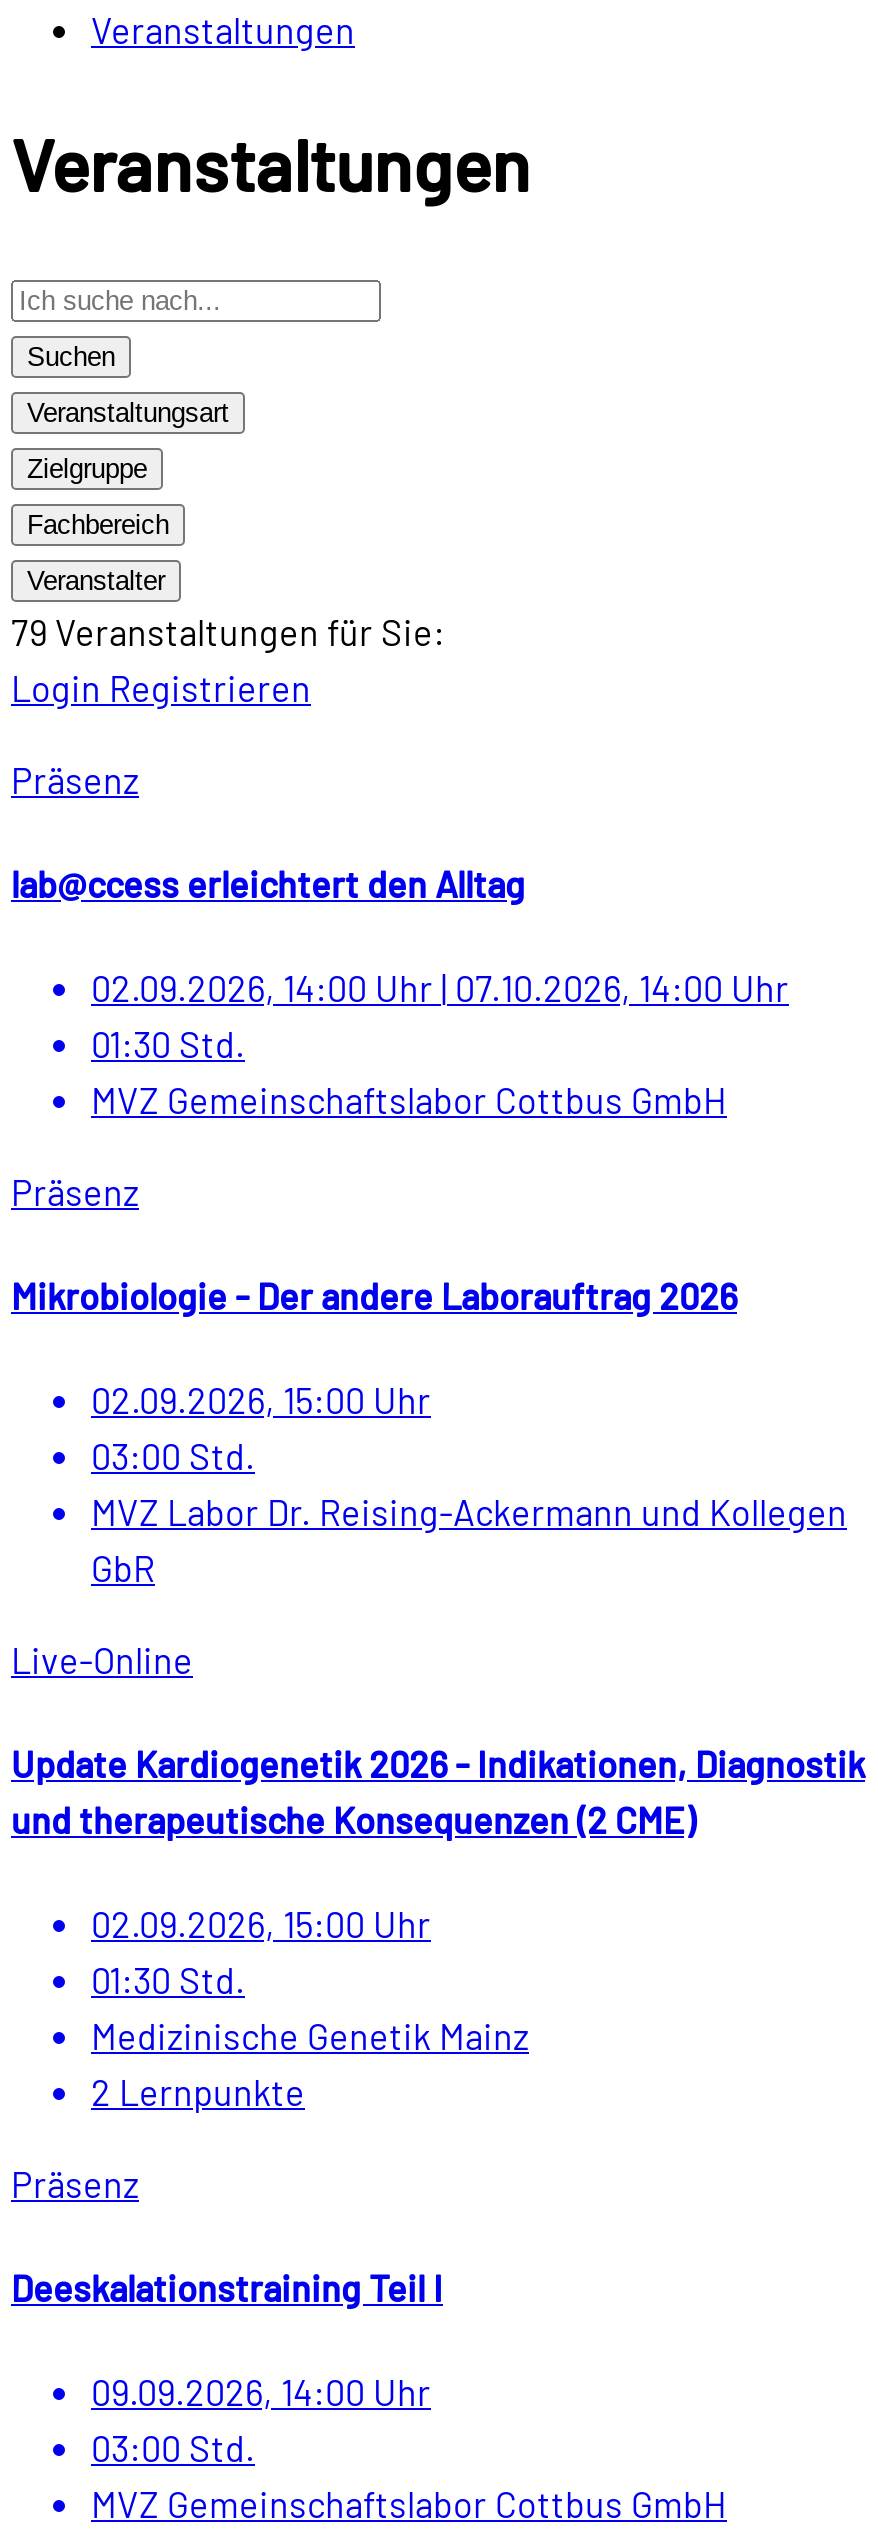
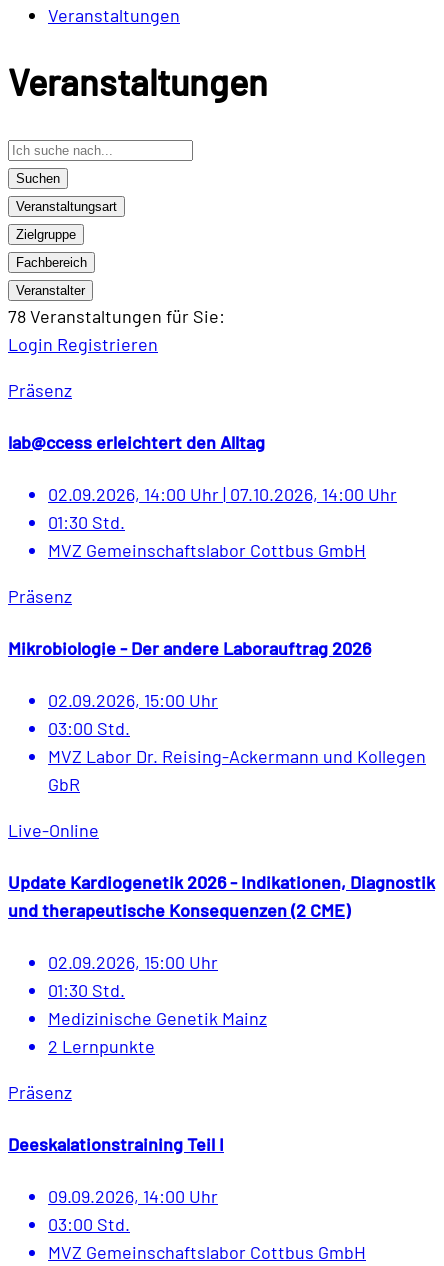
[11,610,445,654] 79 Veranstaltungen für Sie: -> [8,305,225,327] 78 Veranstaltungen für Sie:

